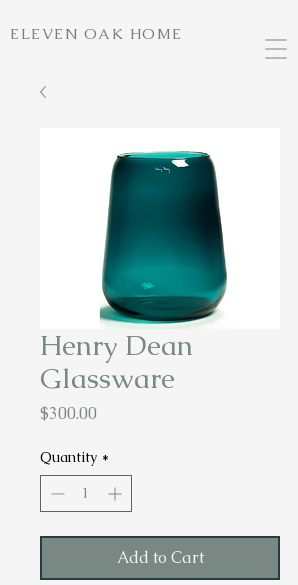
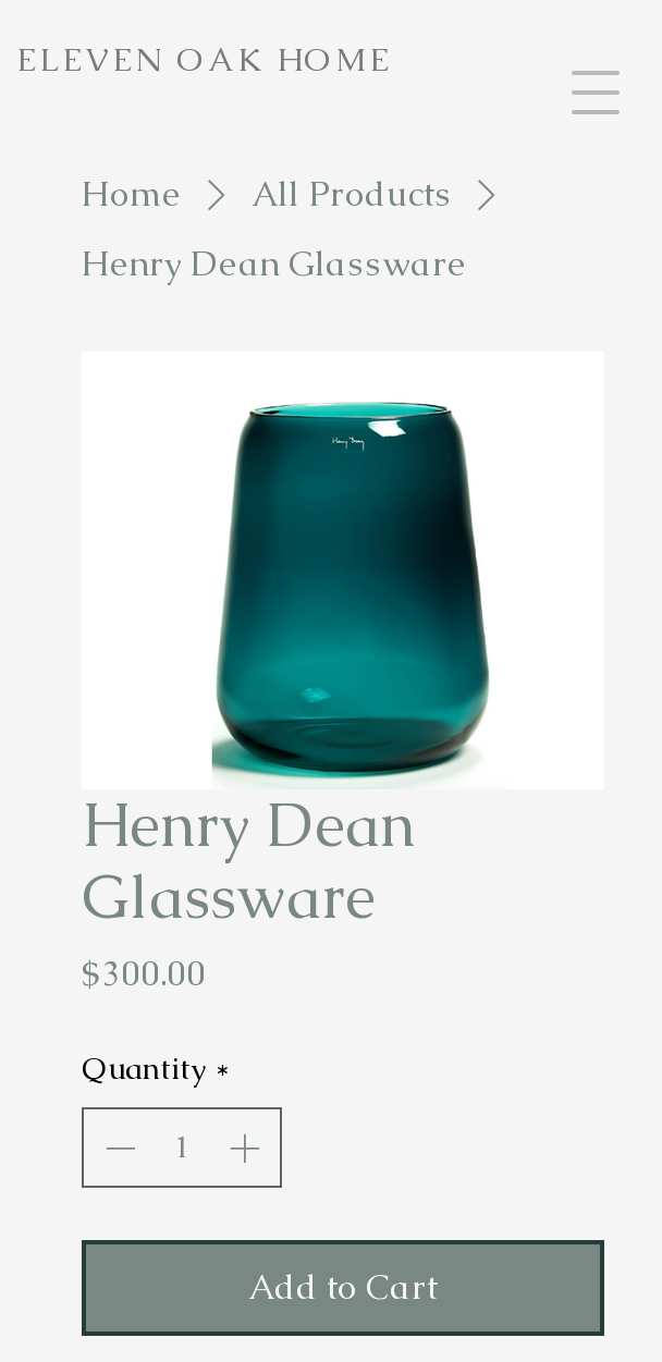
none -> [82,171,467,286] Home | All Products | Henry Dean Glassware

